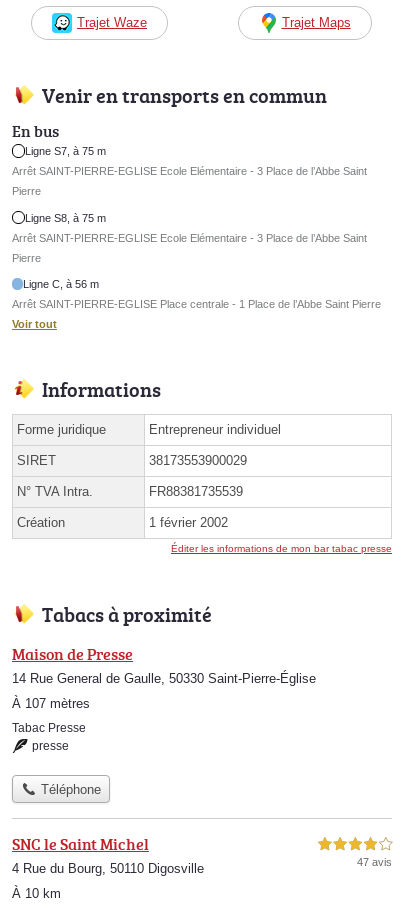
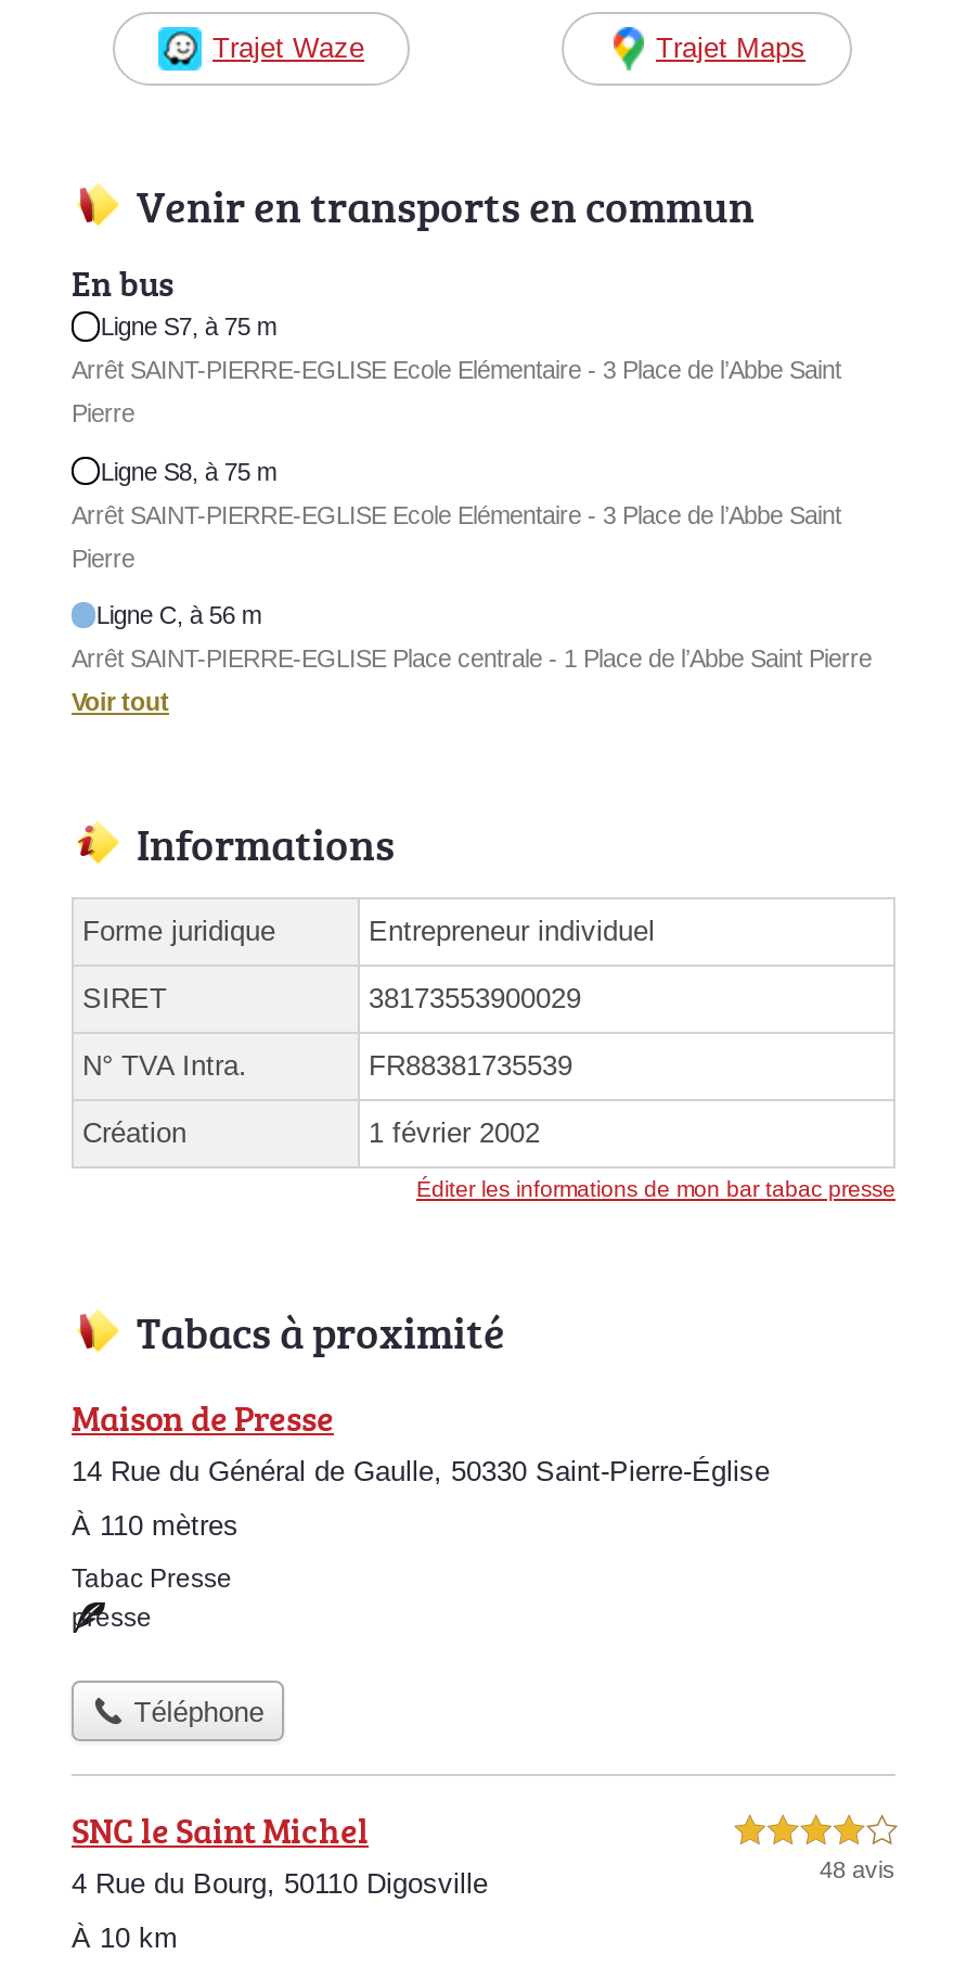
[12,671,316,686] 14 Rue General de Gaulle, 50330 Saint-Pierre-Église -> [72,1455,770,1488] 14 Rue du Général de Gaulle, 50330 Saint-Pierre-Église
[12,696,90,711] À 107 mètres -> [72,1509,238,1542] À 110 mètres
[357,856,392,868] 47 avis -> [820,1857,895,1883] 48 avis

